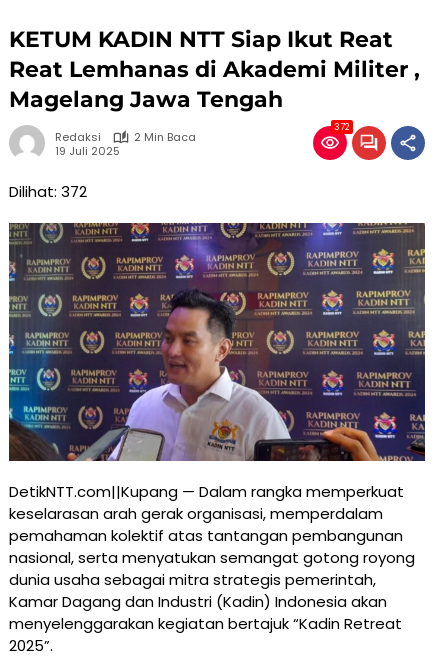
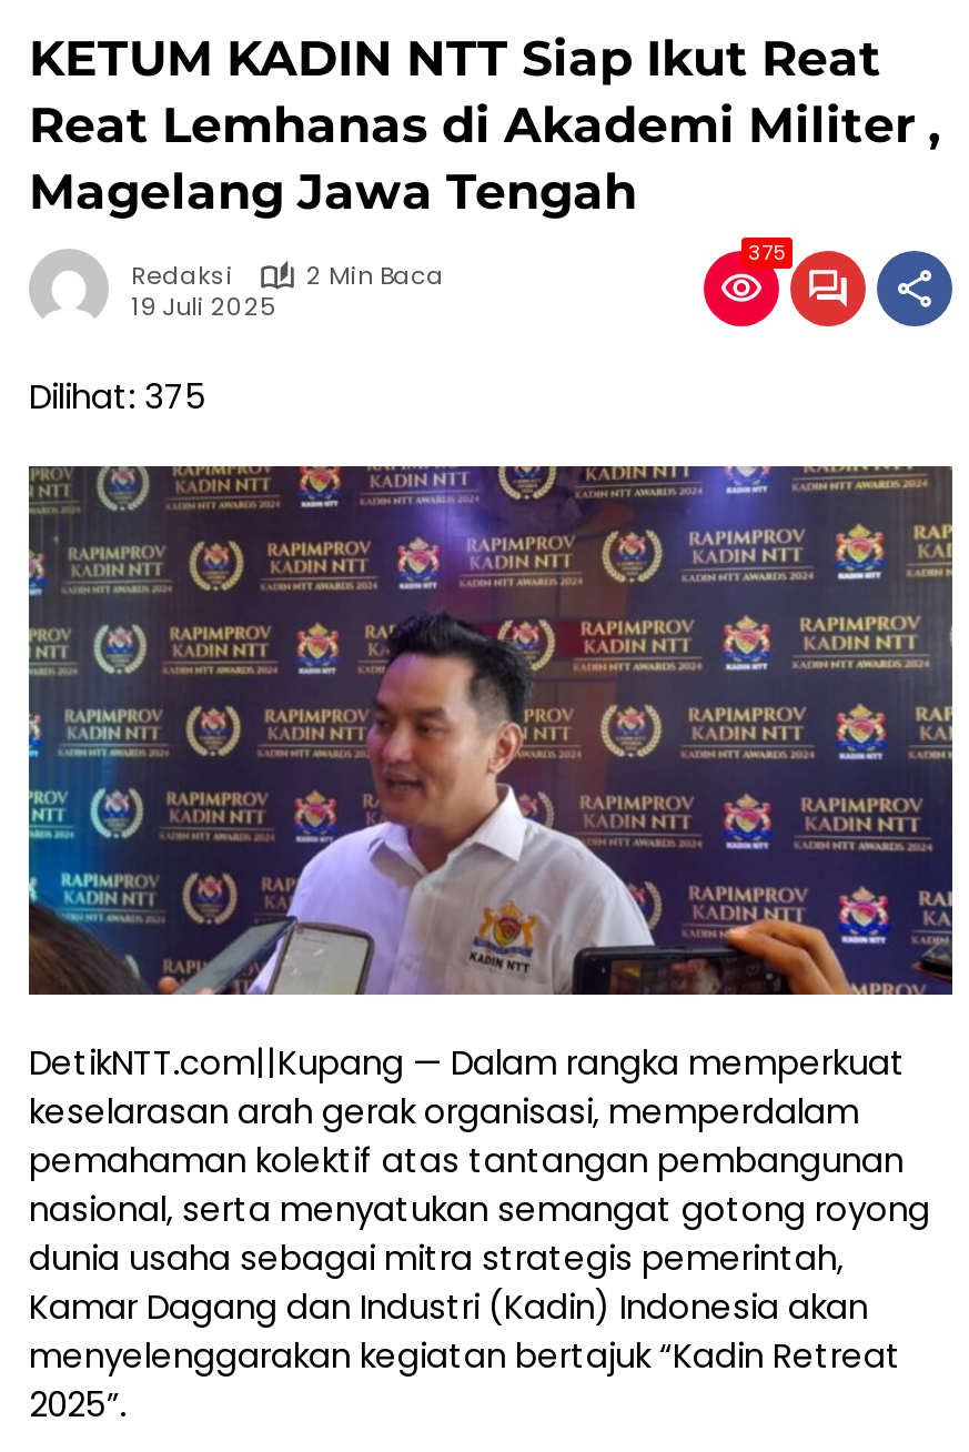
[334,121,350,133] 372 -> [748,240,786,266] 375
[9,181,87,202] Dilihat: 372 -> [29,373,206,420] Dilihat: 375

